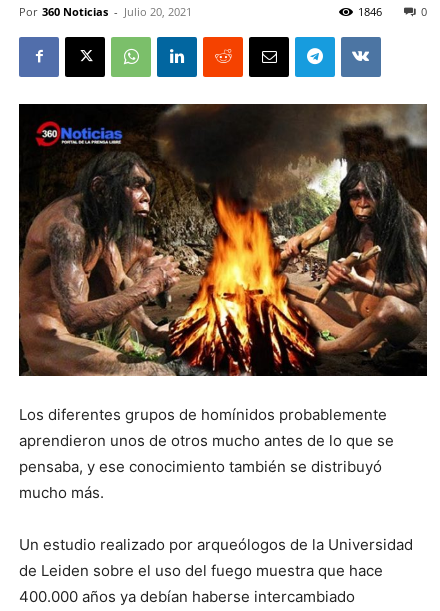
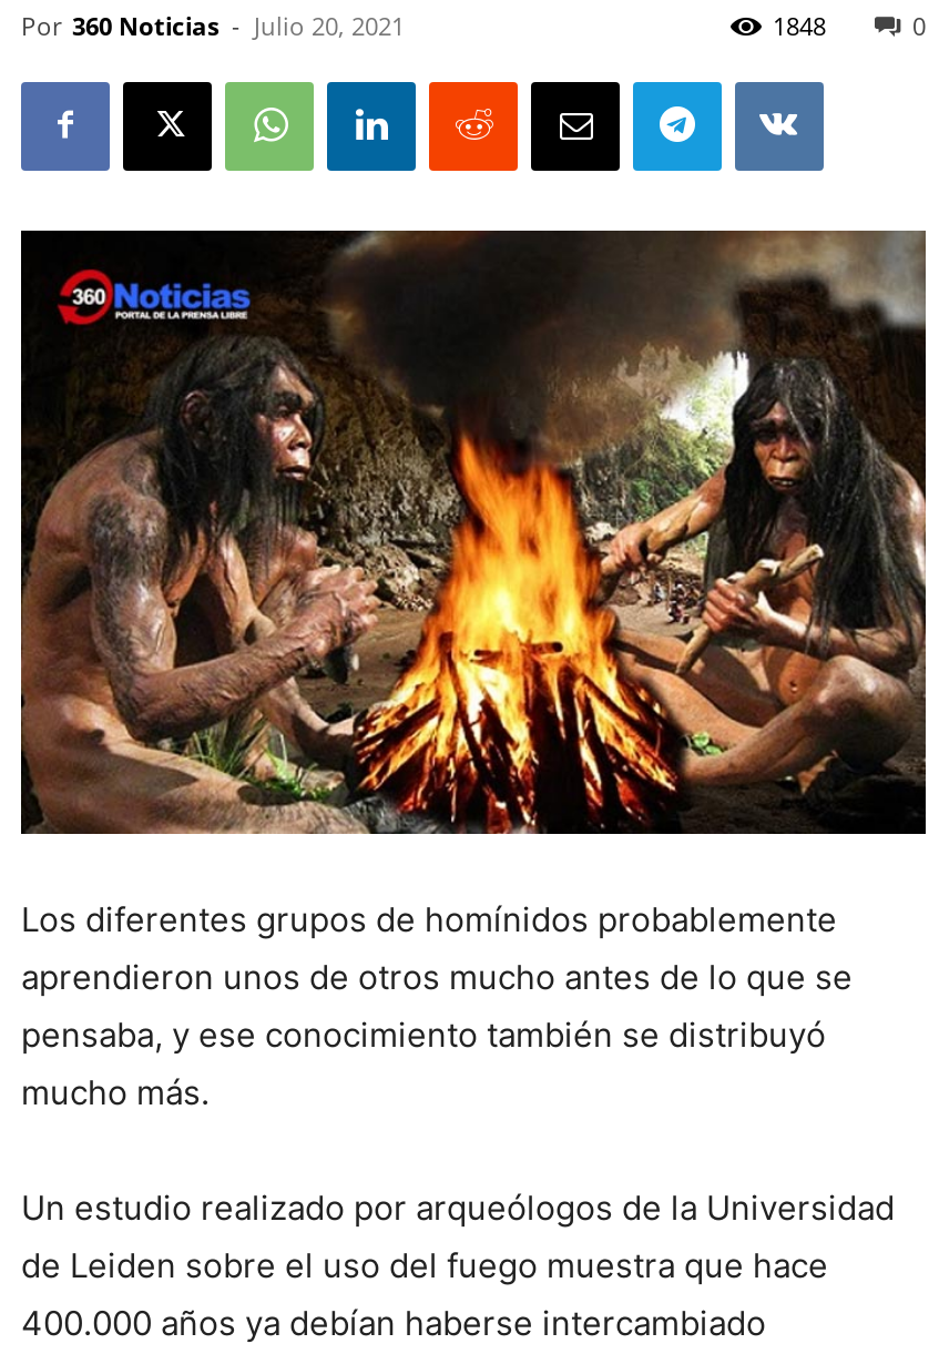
[358,4,382,19] 1846 -> [773,9,826,42] 1848

